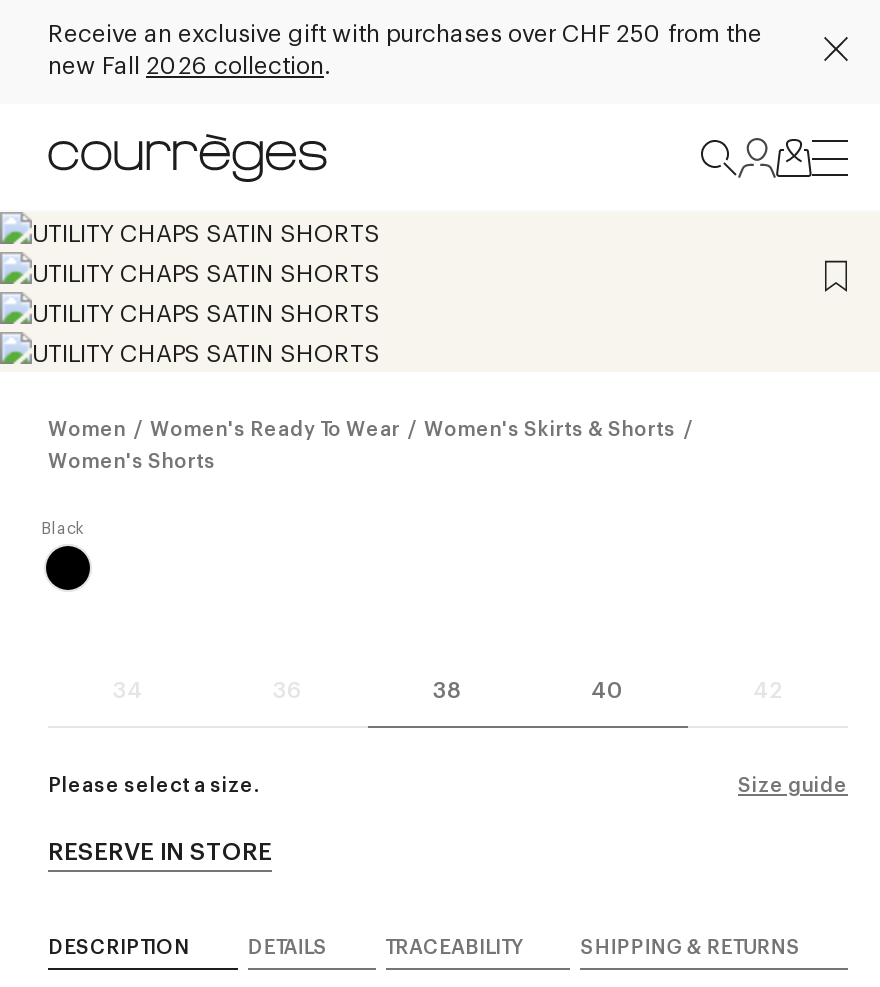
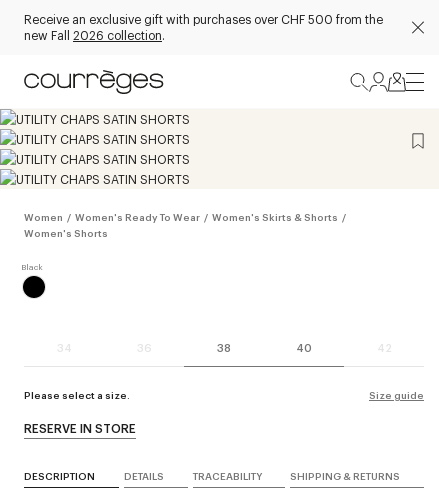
[48,15,762,47] Receive an exclusive gift with purchases over CHF 250 from the -> [24,10,383,26] Receive an exclusive gift with purchases over CHF 500 from the

